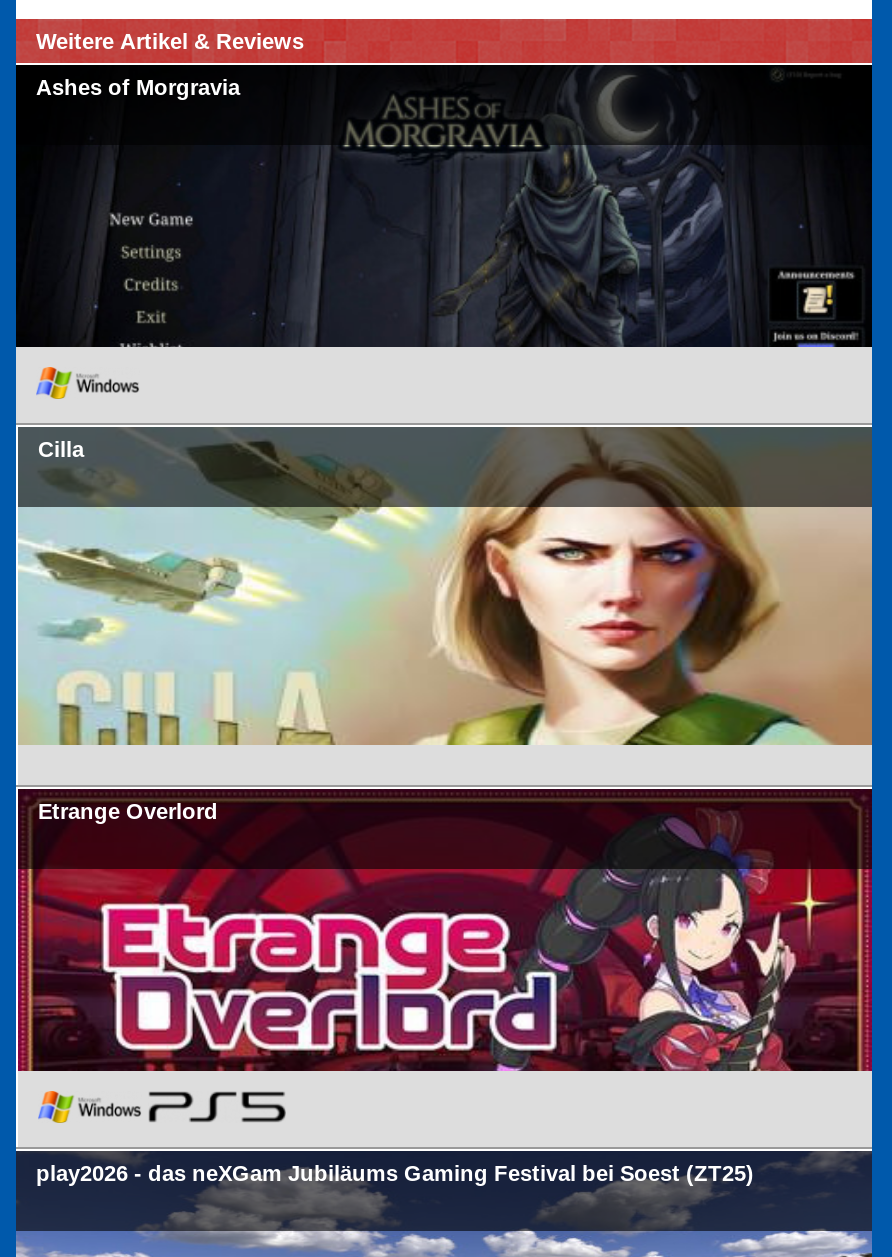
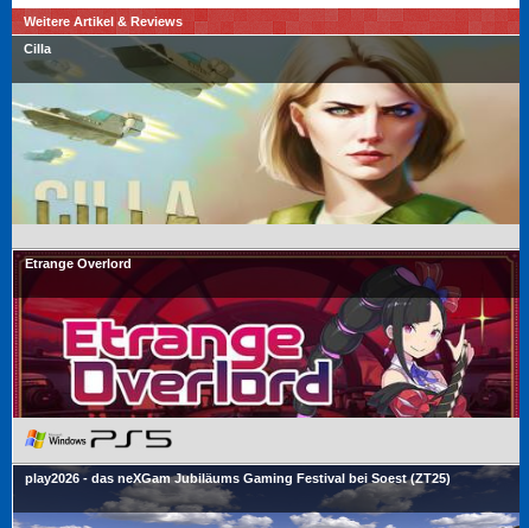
[14,65,874,401] [image] | Ashes of Morgravia -> none

